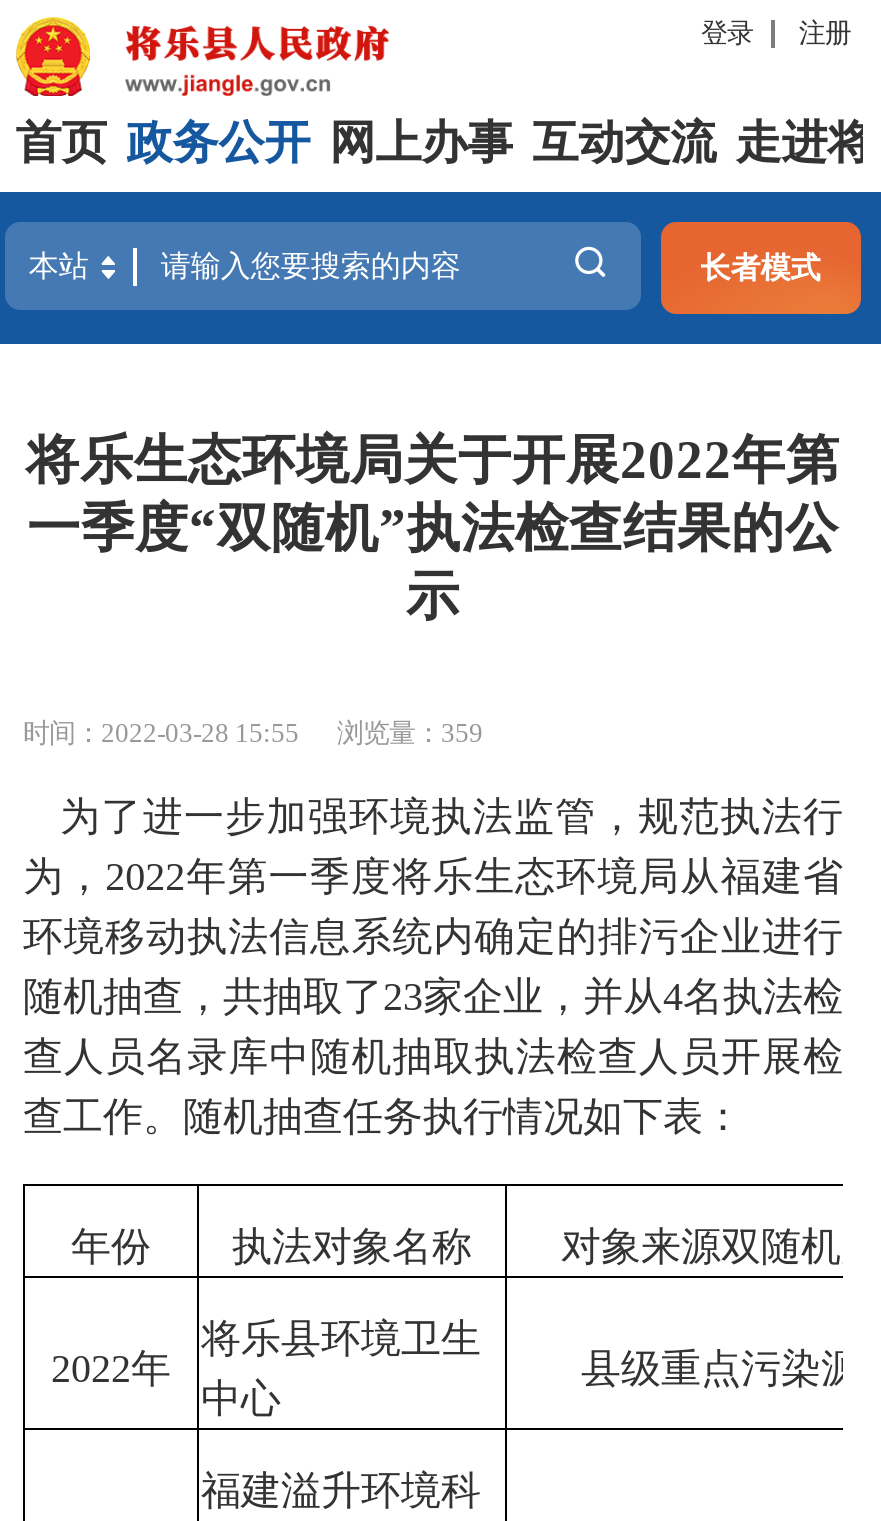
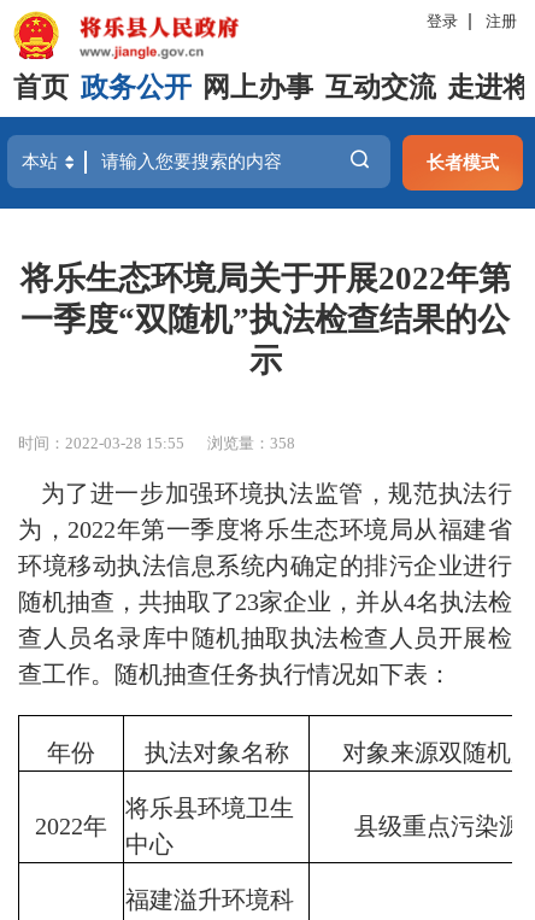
[23,719,483,749] 时间：2022-03-28 15:55 浏览量：359 -> [18,434,295,453] 时间：2022-03-28 15:55 浏览量：358

